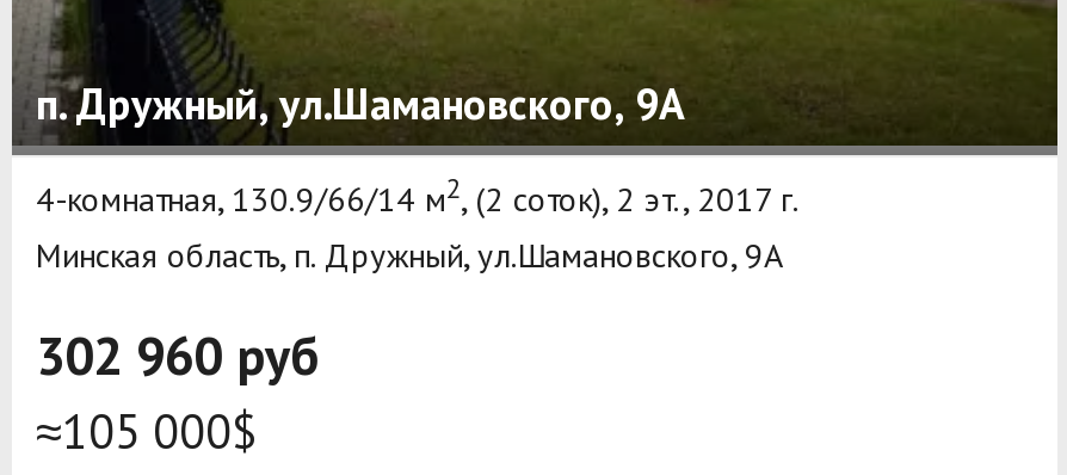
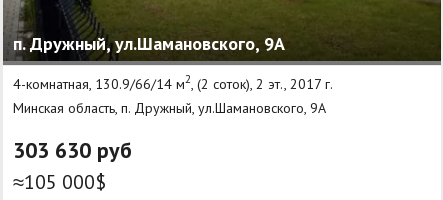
[36,324,320,391] 302 960 руб -> [13,136,132,164] 303 630 руб

